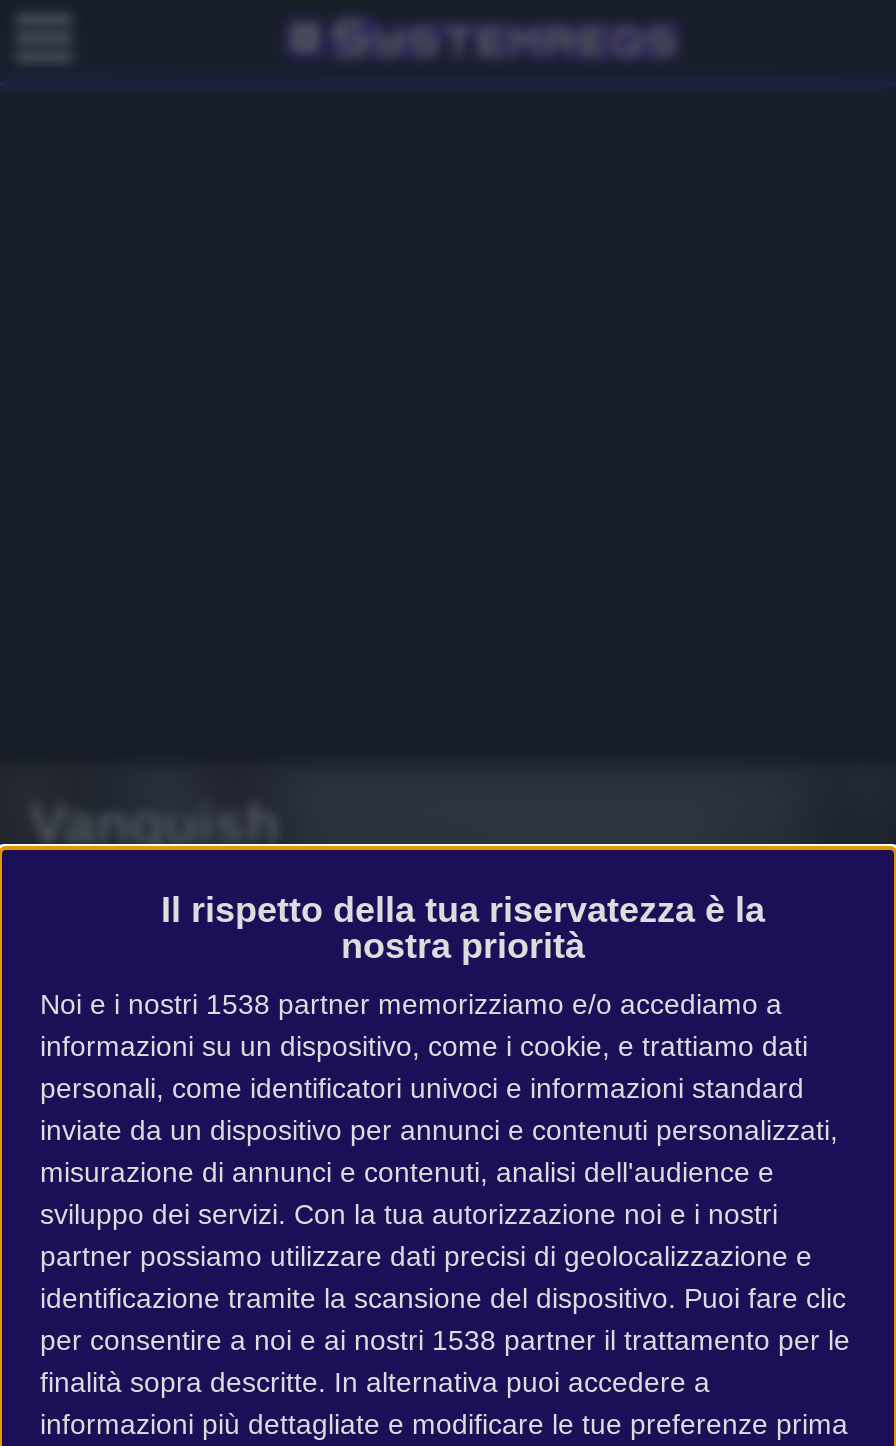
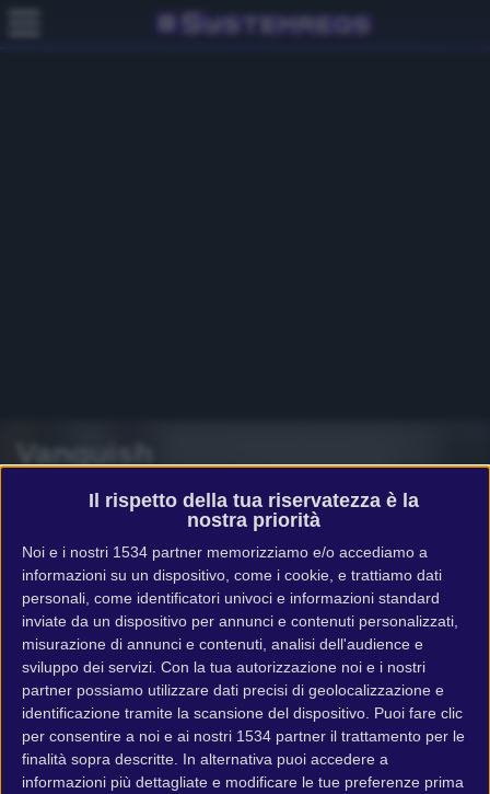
[40,988,782,1020] Noi e i nostri 1538 partner memorizziamo e/o accediamo a -> [22,543,428,561] Noi e i nostri 1534 partner memorizziamo e/o accediamo a
[40,1324,850,1356] per consentire a noi e ai nostri 1538 partner il trattamento per le -> [22,727,465,745] per consentire a noi e ai nostri 1534 partner il trattamento per le

